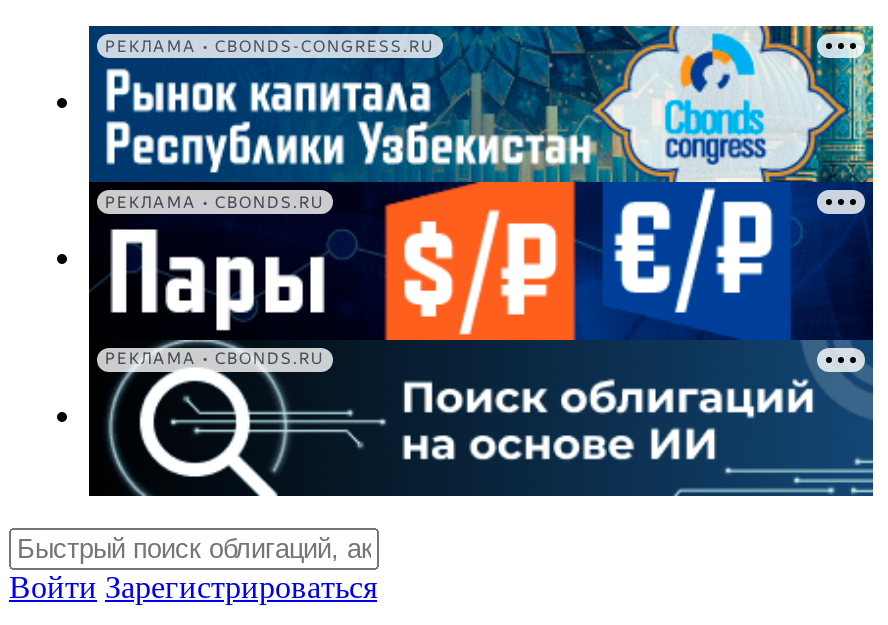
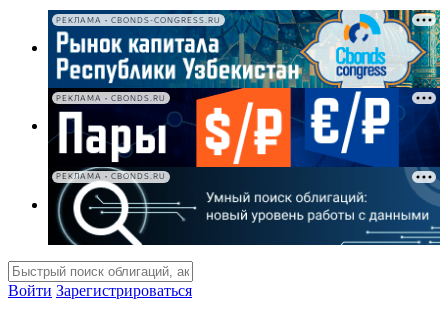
[401,378,849,462] [image] -> [205,187,429,227] [image]

